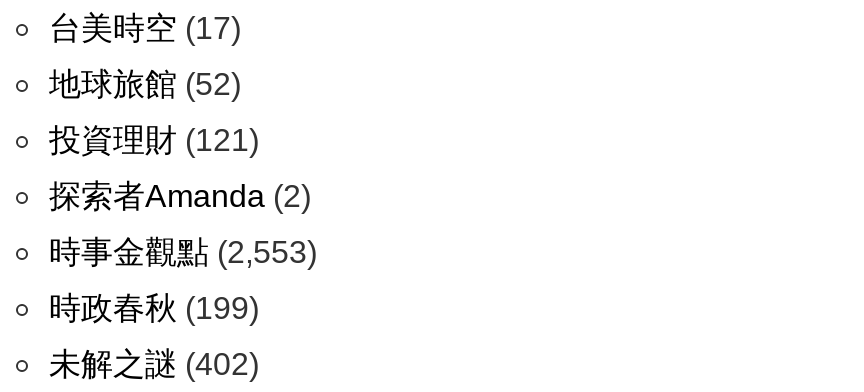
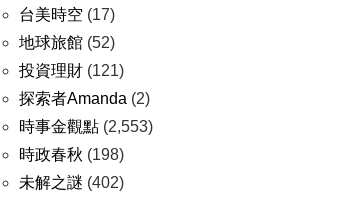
[49,291,259,325] 時政春秋(199) -> [19,146,124,163] 時政春秋(198)

